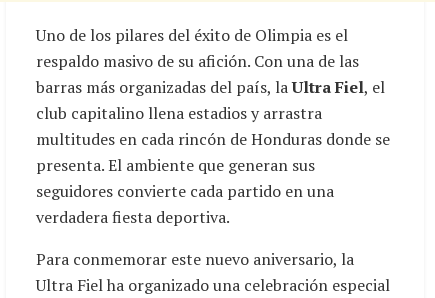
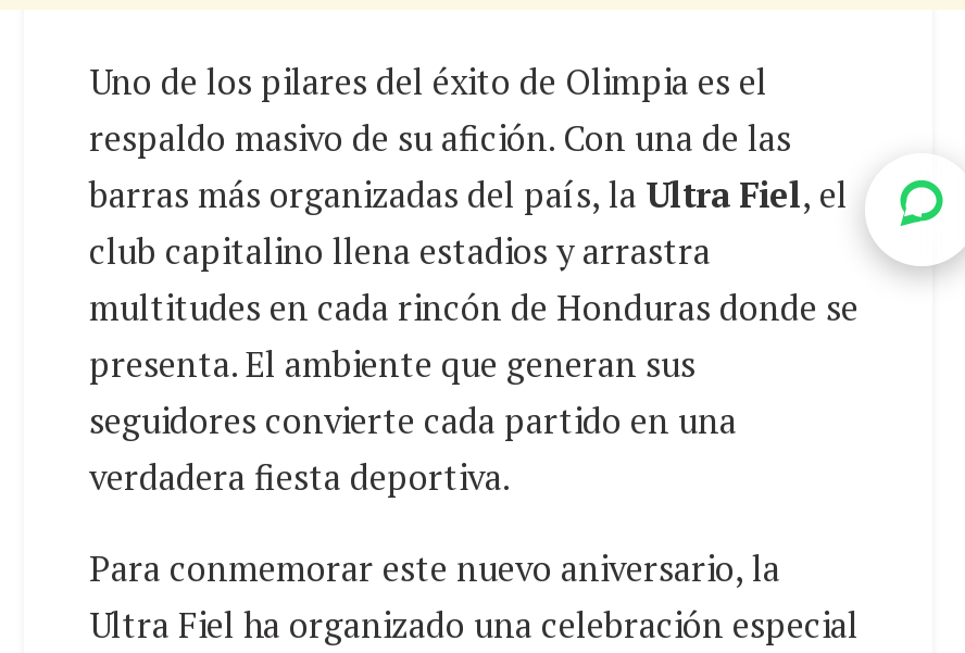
none -> [856,177,958,284] [image]

